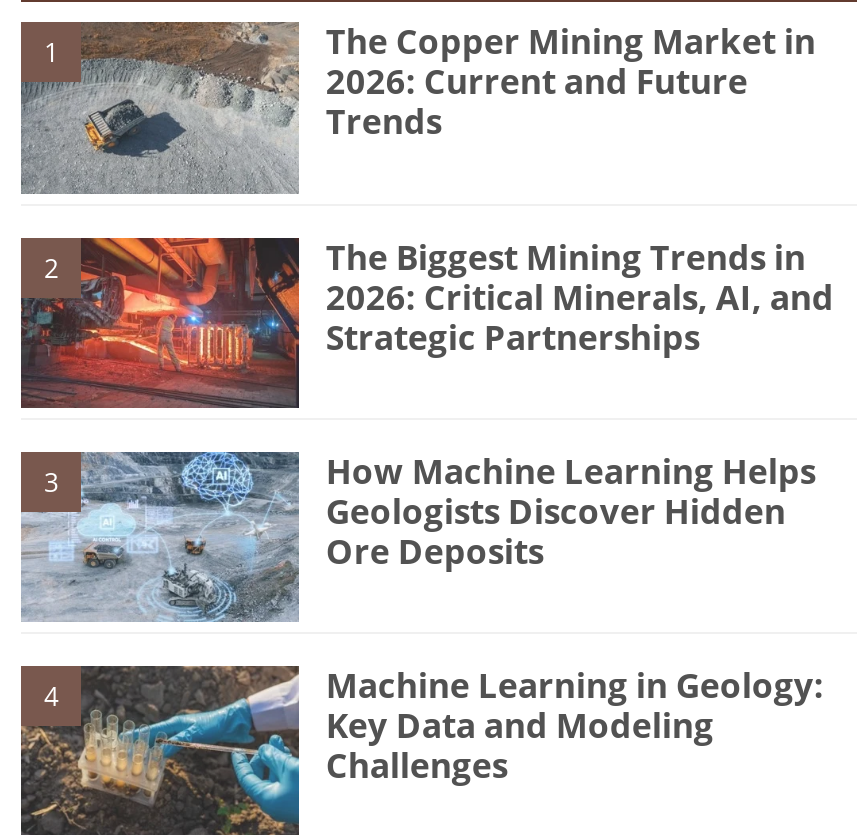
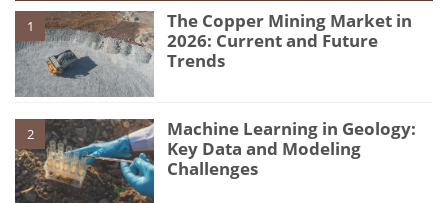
[21,233,834,714] [image] | The Biggest Mining Trends in | 2026: Critical Minerals, AI, and | Strategic Partnerships | 3 | How Machine Learning Helps | Geologists Discover Hidden | Ore Deposits | 4 -> none
[23,450,297,624] [image] -> none

